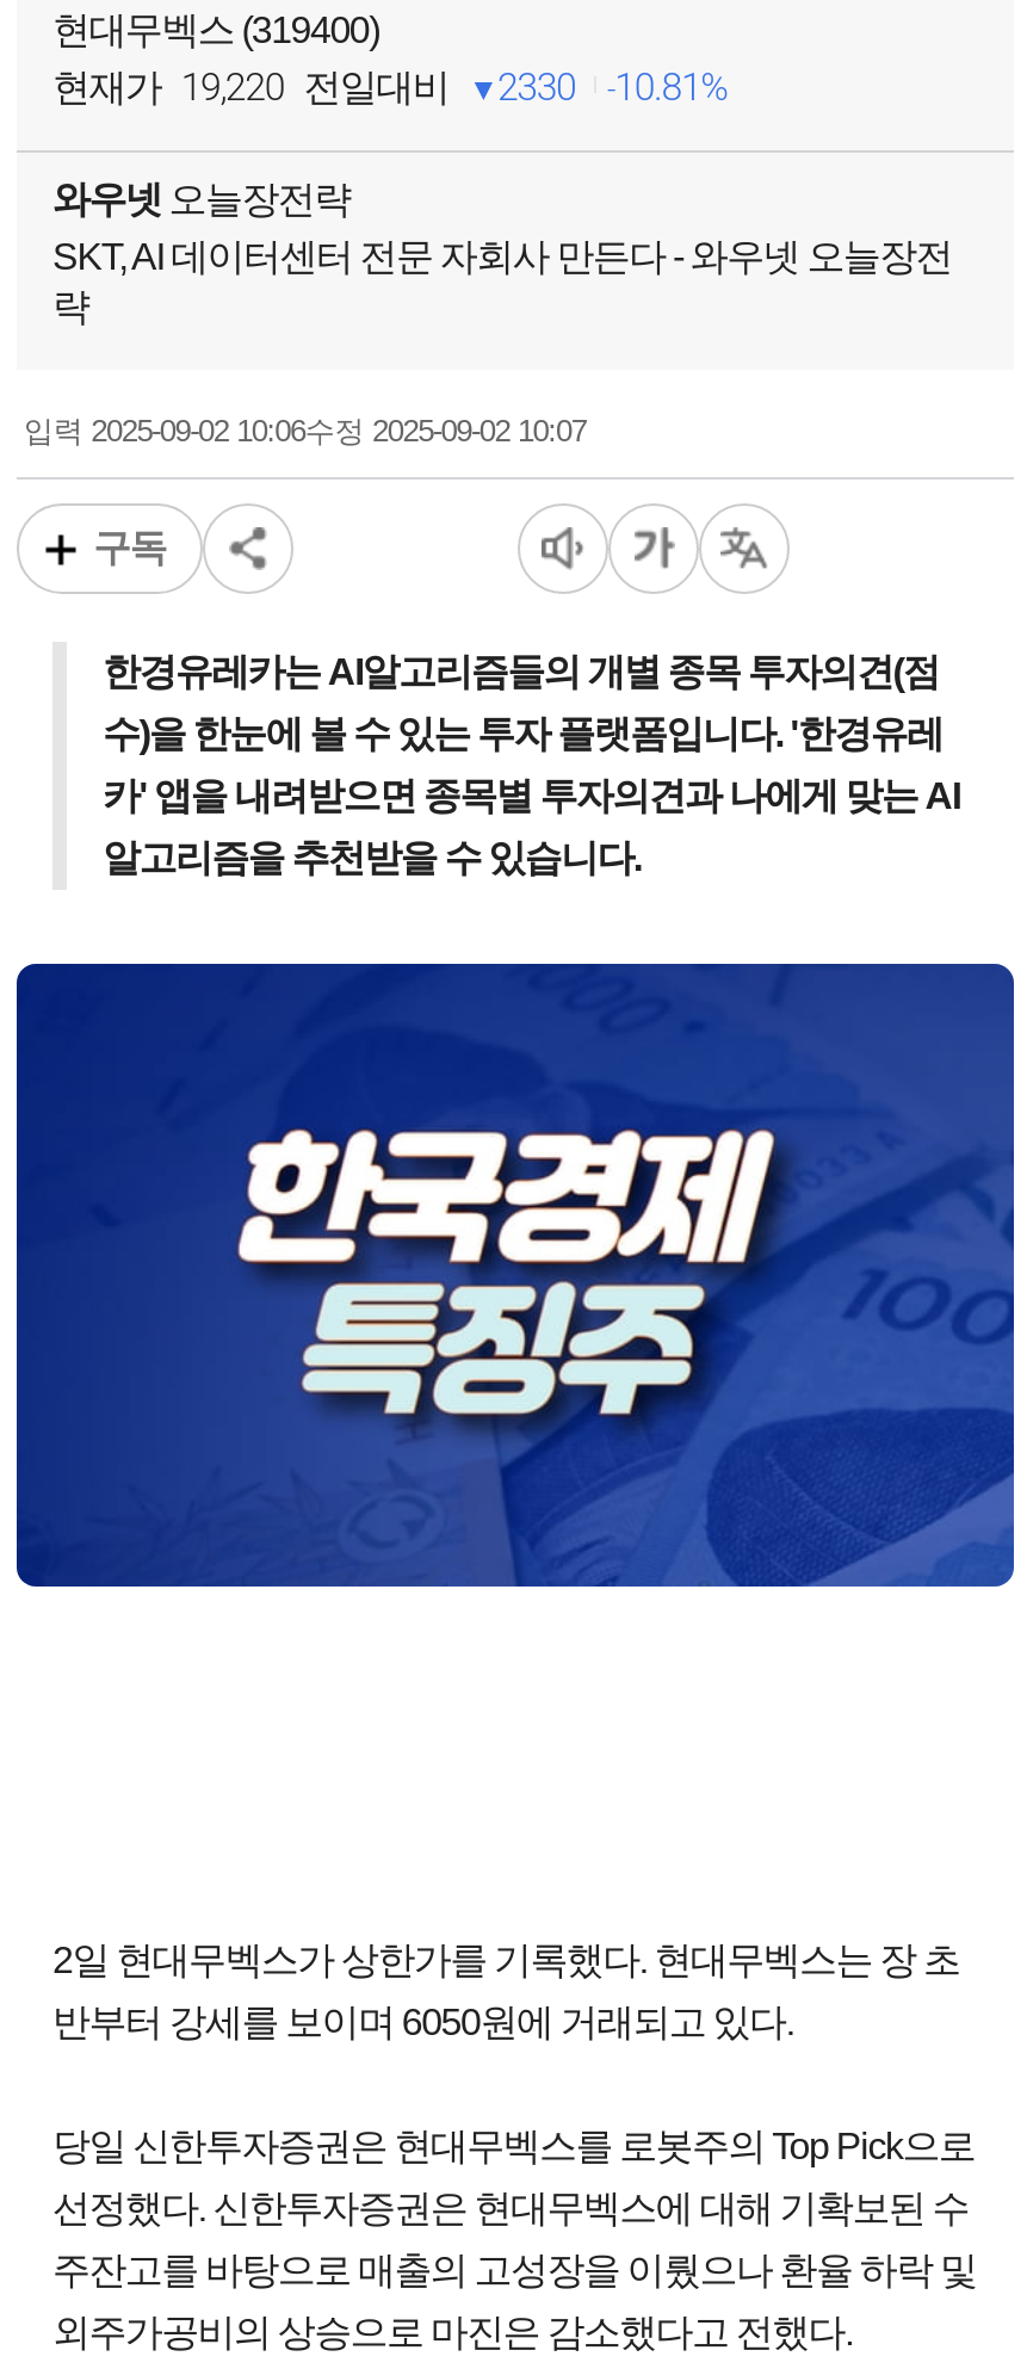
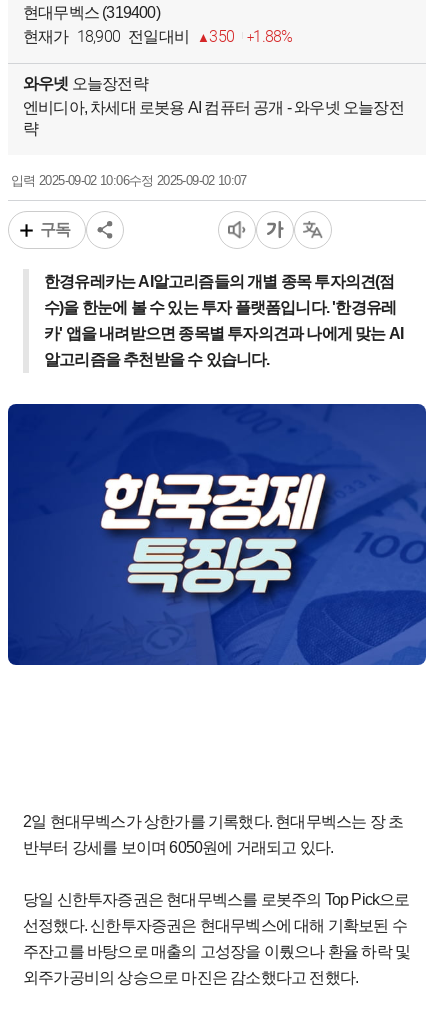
[52,64,448,109] 현재가 19,220 전일대비 -> [23,27,189,46] 현재가 18,900 전일대비
[497,64,575,109] 2330 -> [209,27,234,46] 350
[615,64,727,109] 10.81% -> [253,27,292,46] 1.88%
[52,235,952,276] SKT, AI 데이터센터 전문 자회사 만든다 - 와우넷 오늘장전 -> [23,99,404,116] 엔비디아, 차세대 로봇용 AI 컴퓨터 공개 - 와우넷 오늘장전

